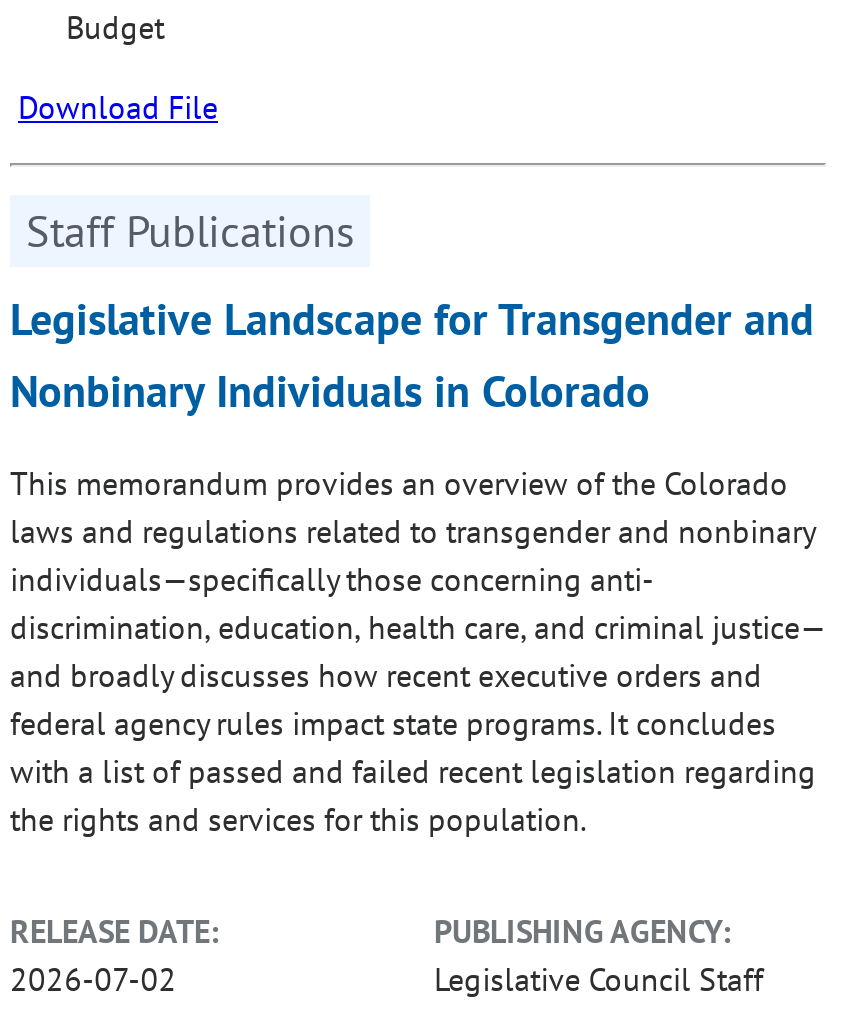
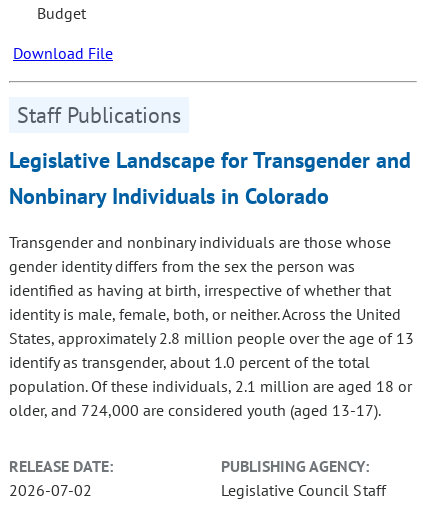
[10,463,826,839] This memorandum provides an overview of the Colorado | laws and regulations related to transgender and nonbinary | individuals—specifically those concerning anti- | discrimination, education, health care, and criminal justice— | and broadly discusses how recent executive orders and | federal agency rules impact state programs. It concludes | with a list of passed and failed recent legislation regarding | the rights and services for this population. -> [9,232,414,420] Transgender and nonbinary individuals are those whose | gender identity differs from the sex the person was | identified as having at birth, irrespective of whether that | identity is male, female, both, or neither. Across the United | States, approximately 2.8 million people over the age of 13 | identify as transgender, about 1.0 percent of the total | population. Of these individuals, 2.1 million are aged 18 or | older, and 724,000 are considered youth (aged 13-17).

